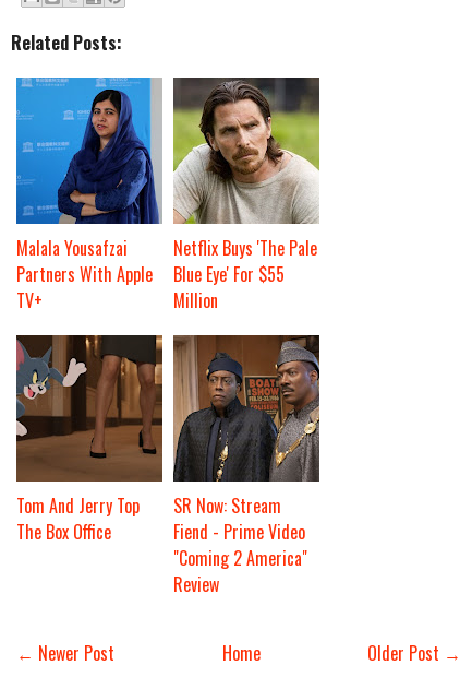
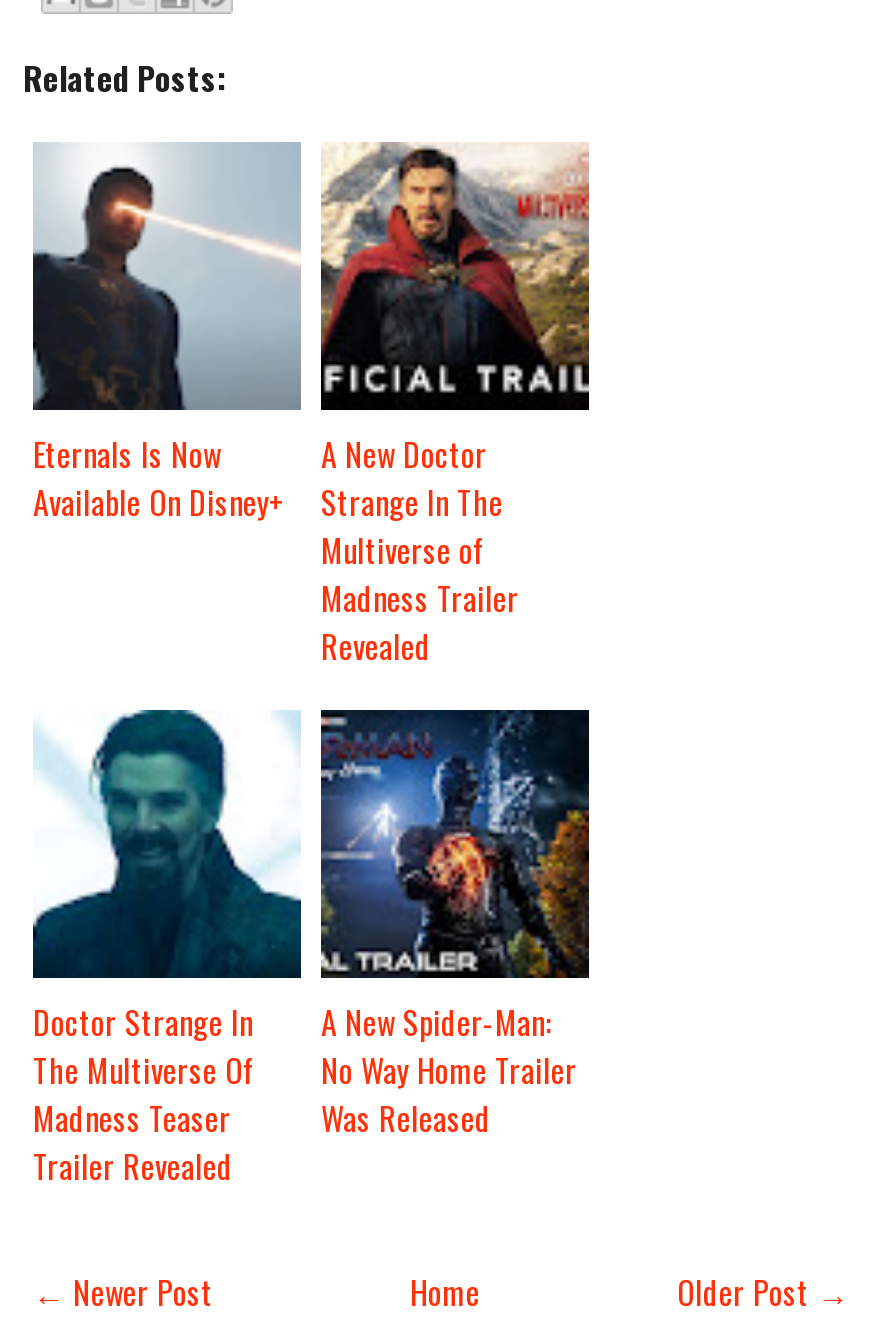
[15,76,160,313] [image] | Malala Yousafzai | Partners With Apple | TV+ -> [31,144,299,526] [image] | Eternals Is Now | Available On Disney+
[172,76,319,313] [image] | Netflix Buys 'The Pale | Blue Eye' For $55 | Million -> [319,142,591,670] [image] | A New Doctor | Strange In The | Multiverse of | Madness Trailer | Revealed
[15,334,164,545] [image] | Tom And Jerry Top | The Box Office -> [33,708,301,1190] [image] | Doctor Strange In | The Multiverse Of | Madness Teaser | Trailer Revealed
[172,335,320,597] [image] | SR Now: Stream | Fiend - Prime Video | "Coming 2 America" | Review -> [319,708,589,1142] [image] | A New Spider-Man: | No Way Home Trailer | Was Released

